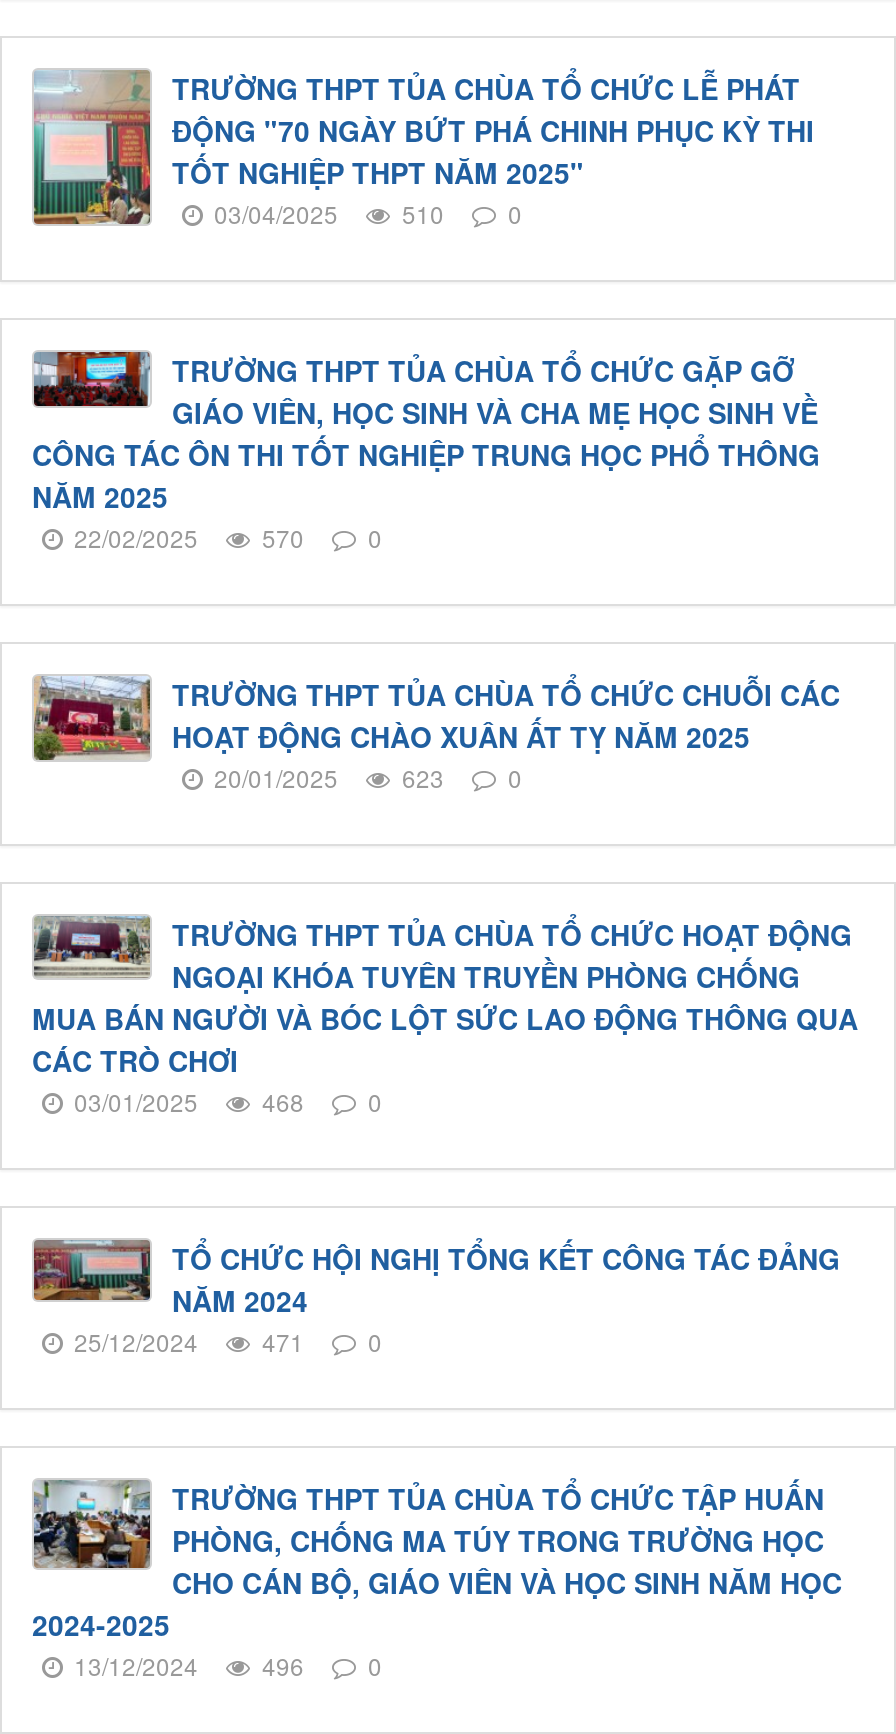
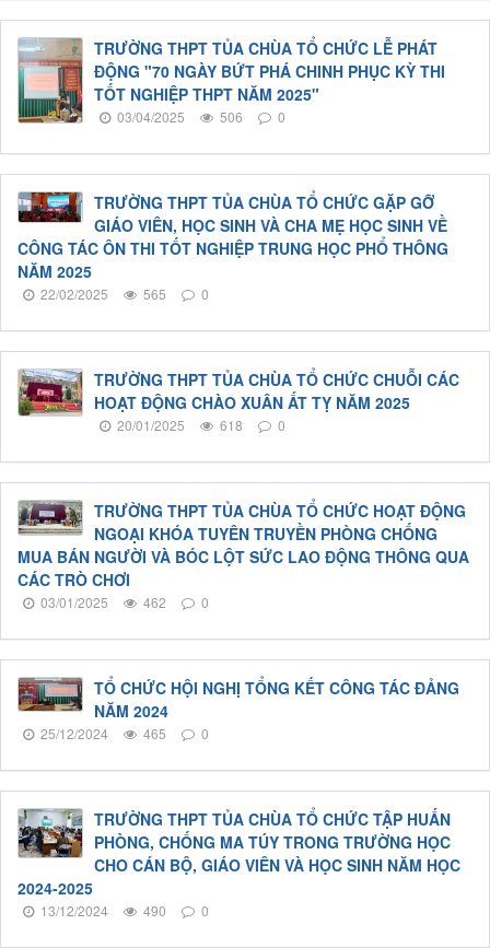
[208,196,522,230] 03/04/2025 510 0 -> [114,107,285,126] 03/04/2025 506 0
[68,520,382,554] 22/02/2025 570 0 -> [37,284,209,303] 22/02/2025 565 0
[208,760,522,794] 20/01/2025 623 0 -> [114,416,285,434] 20/01/2025 618 0
[68,1084,382,1118] 03/01/2025 468 0 -> [37,593,209,611] 03/01/2025 462 0
[68,1324,382,1358] 25/12/2024 471 0 -> [37,724,209,742] 25/12/2024 465 0
[68,1648,382,1682] 13/12/2024 496 0 -> [37,901,209,920] 13/12/2024 490 0

